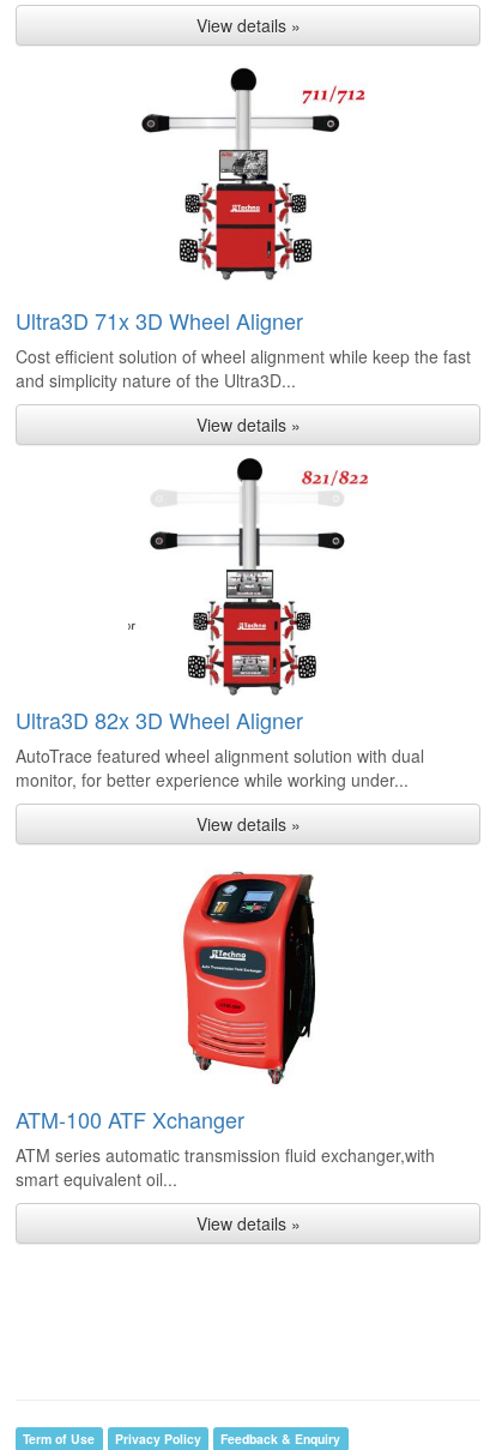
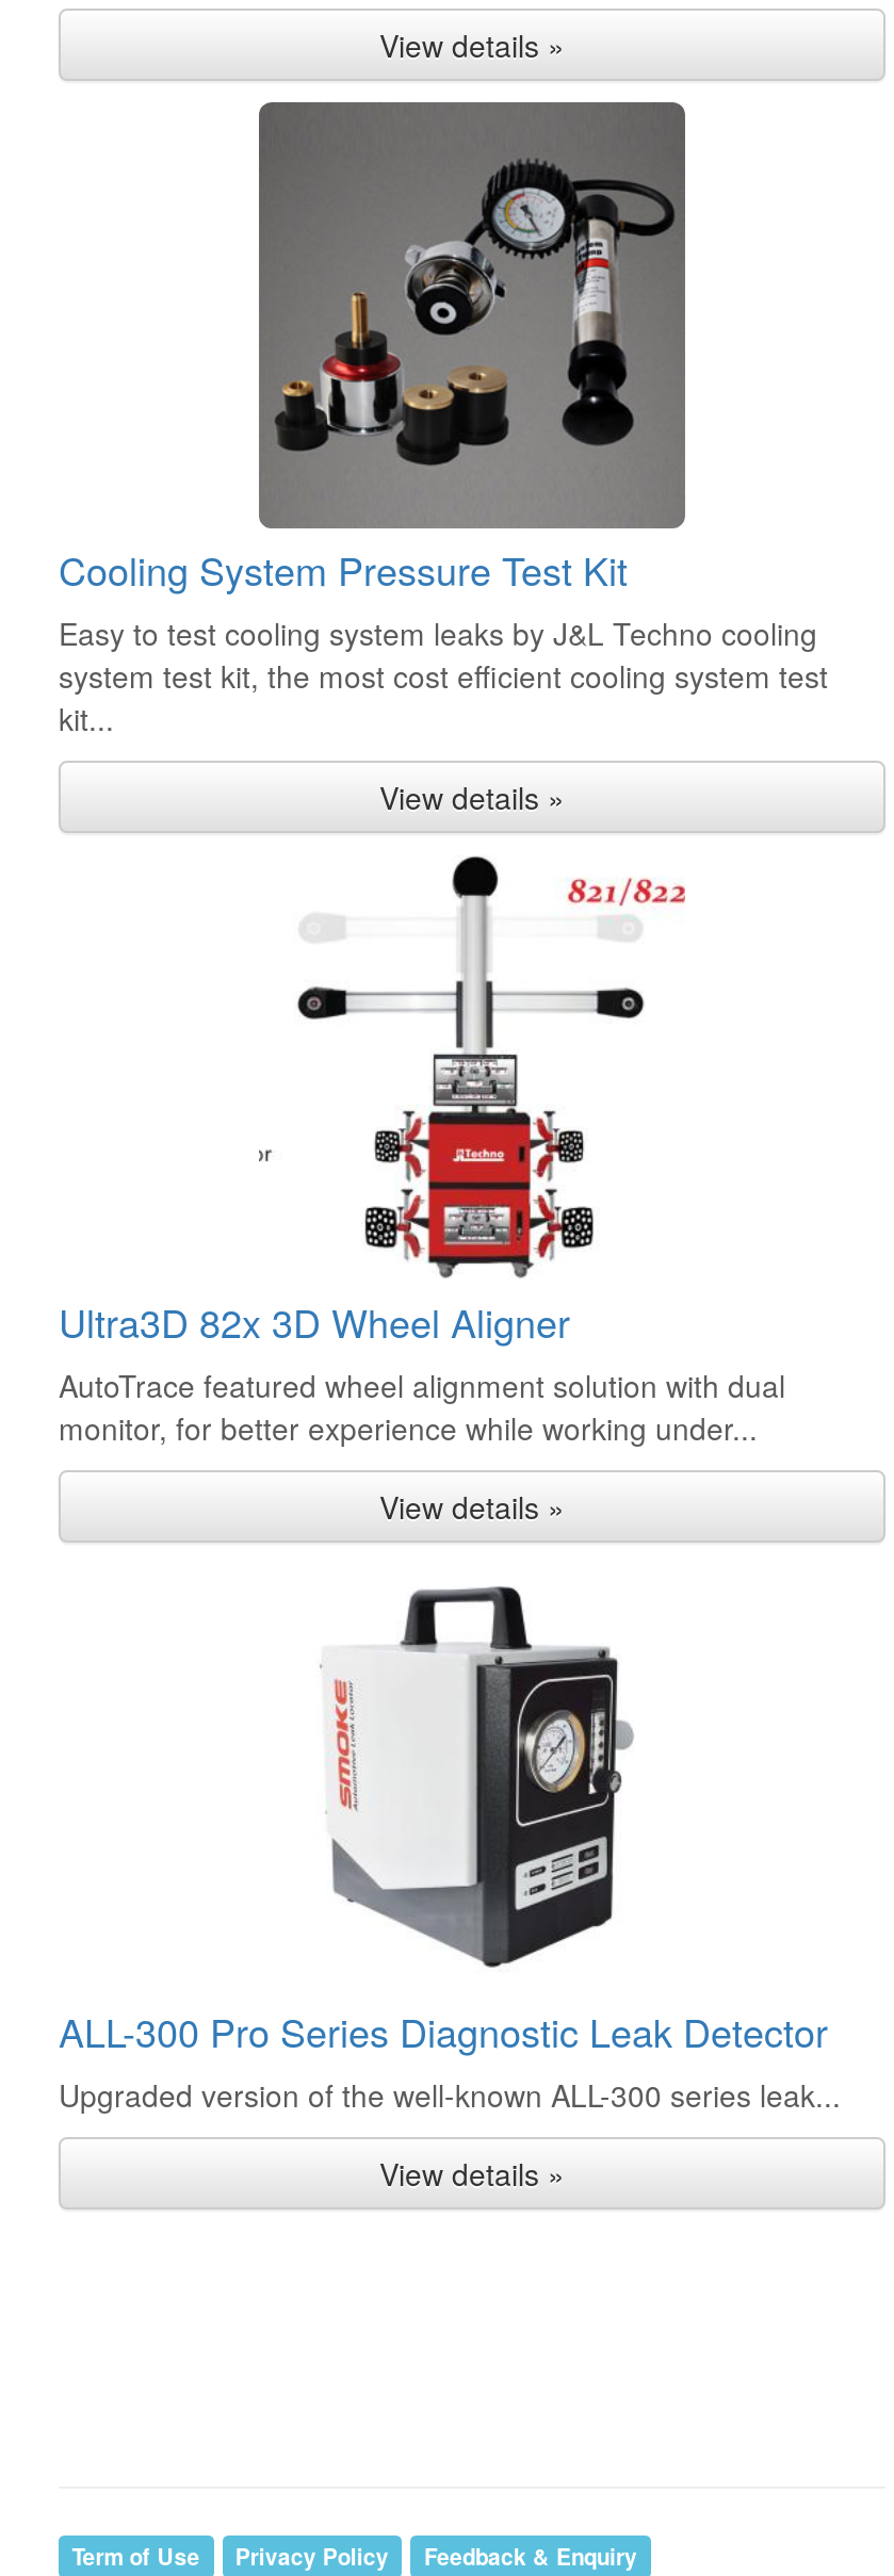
[16,58,471,392] [image] | Ultra3D 71x 3D Wheel Aligner | Cost efficient solution of wheel alignment while keep the fast | and simplicity nature of the Ultra3D... -> [59,102,828,739] [image] | Cooling System Pressure Test Kit | Easy to test cooling system leaks by J&L Techno cooling | system test kit, the most cost efficient cooling system test | kit...
moved [16,412,424,836] -> [59,775,785,1527]: [image] | View details » | Ultra3D 82x 3D Wheel Aligner | AutoTrace featured wheel alignment solution with dual | monitor, for better experience while working under... | View details »
[16,872,435,1191] [image] | ATM-100 ATF Xchanger | ATM series automatic transmission fluid exchanger,with | smart equivalent oil... -> [59,1585,841,2116] [image] | ALL-300 Pro Series Diagnostic Leak Detector | Upgraded version of the well-known ALL-300 series leak...

